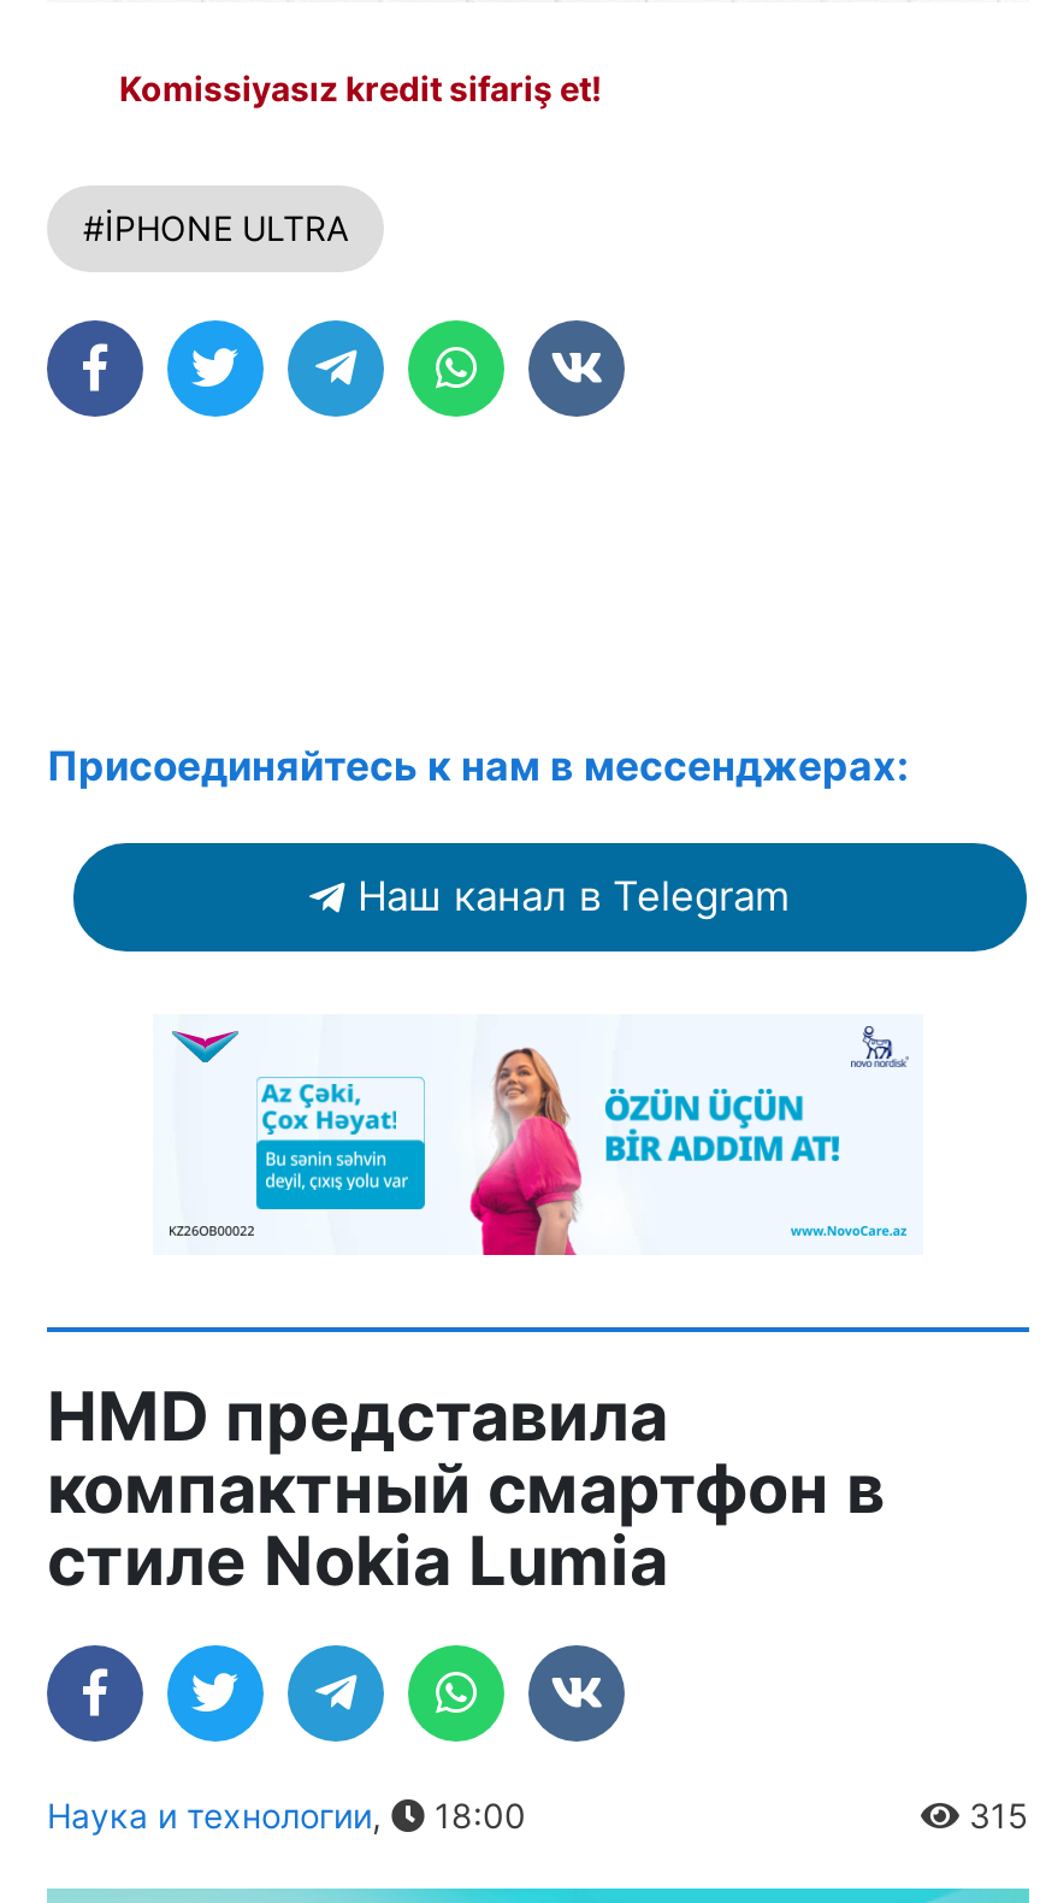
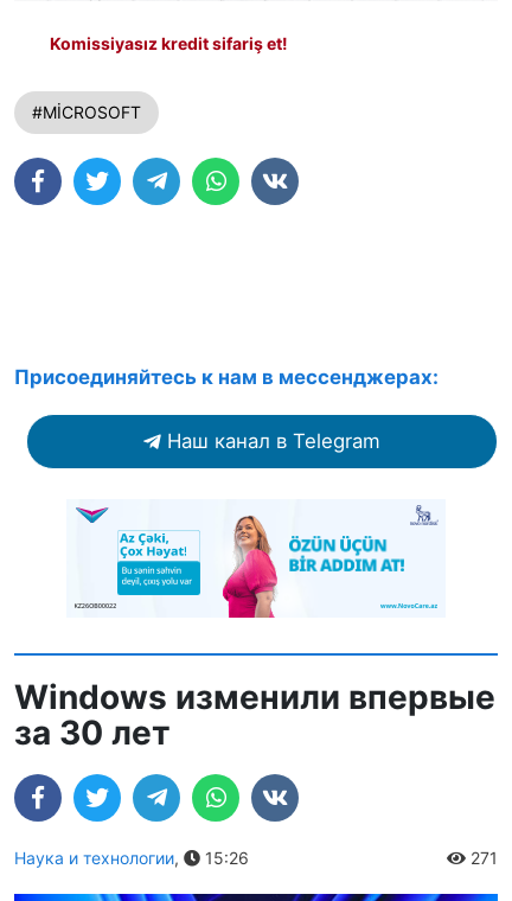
[83,207,348,248] #İPHONE ULTRA -> [32,102,141,122] #MİCROSOFT
[47,1375,885,1602] HMD представила | компактный смартфон в | стиле Nokia Lumia -> [14,677,495,753] Windows изменили впервые | за 30 лет
[425,1795,1029,1836] 18:00 | 315 -> [200,848,498,868] 15:26 | 271

